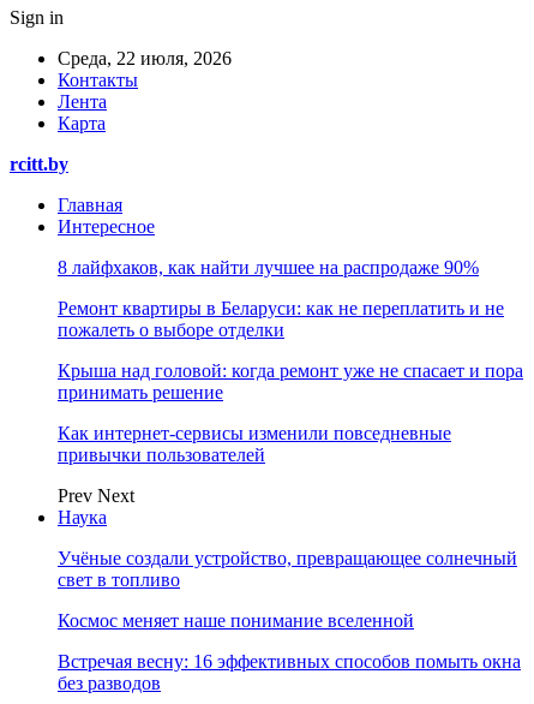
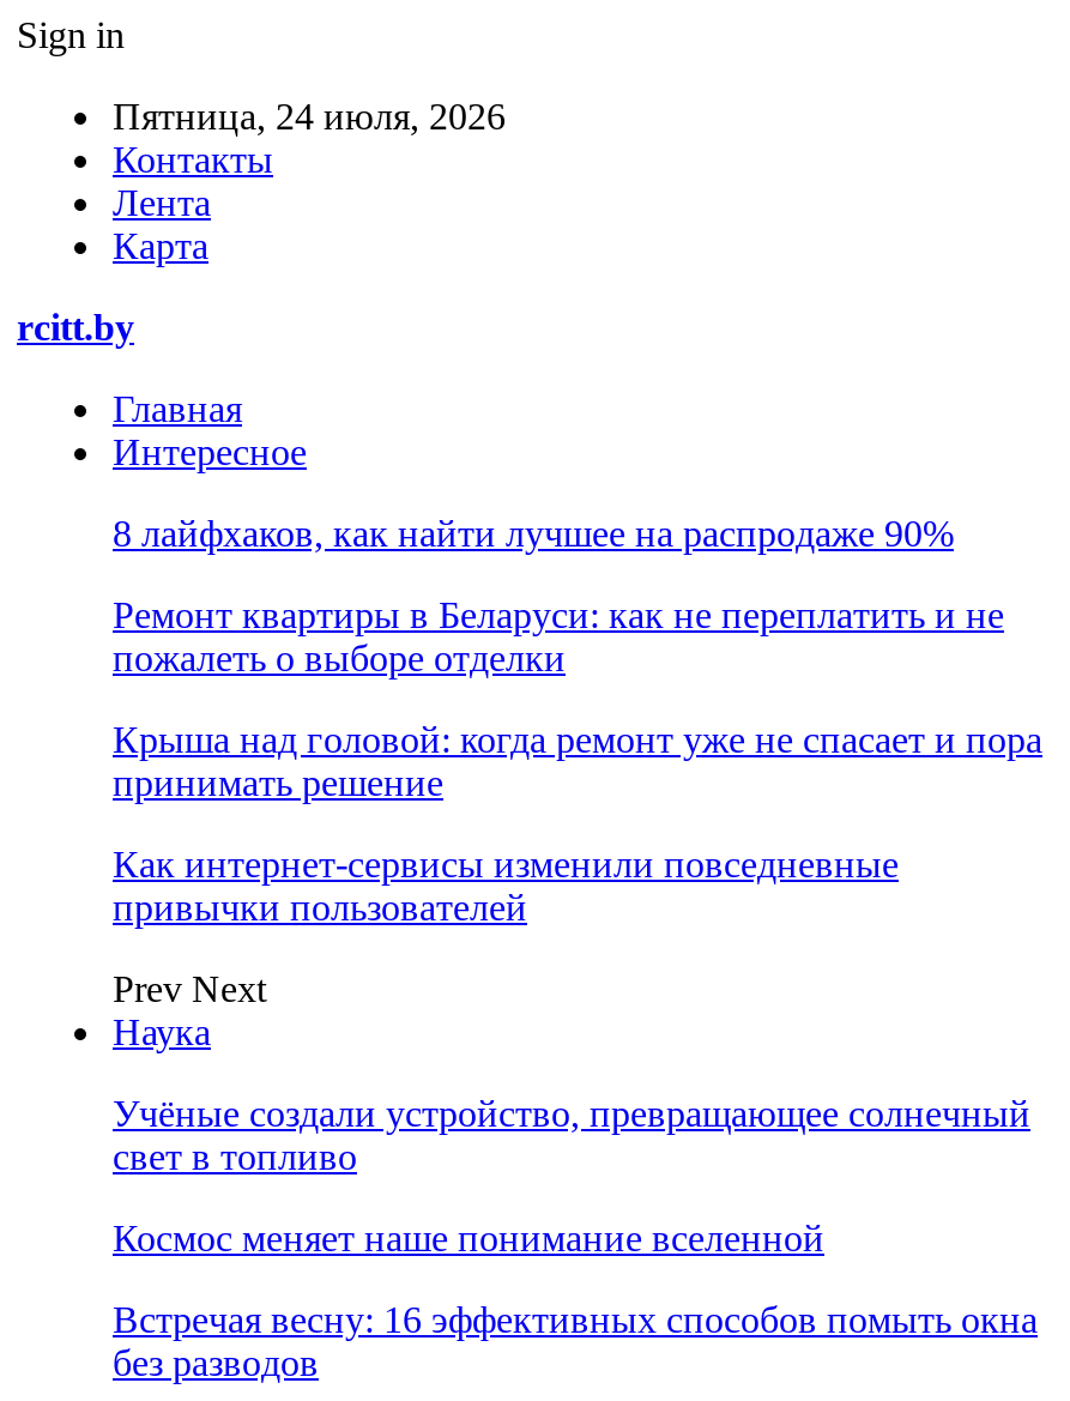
[58,48,232,68] Среда, 22 июля, 2026 -> [113,96,506,137] Пятница, 24 июля, 2026

